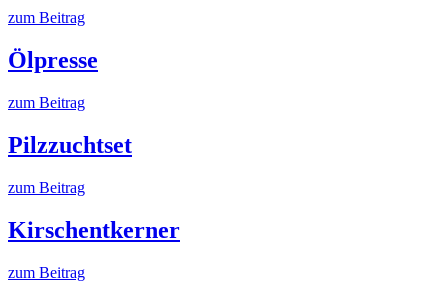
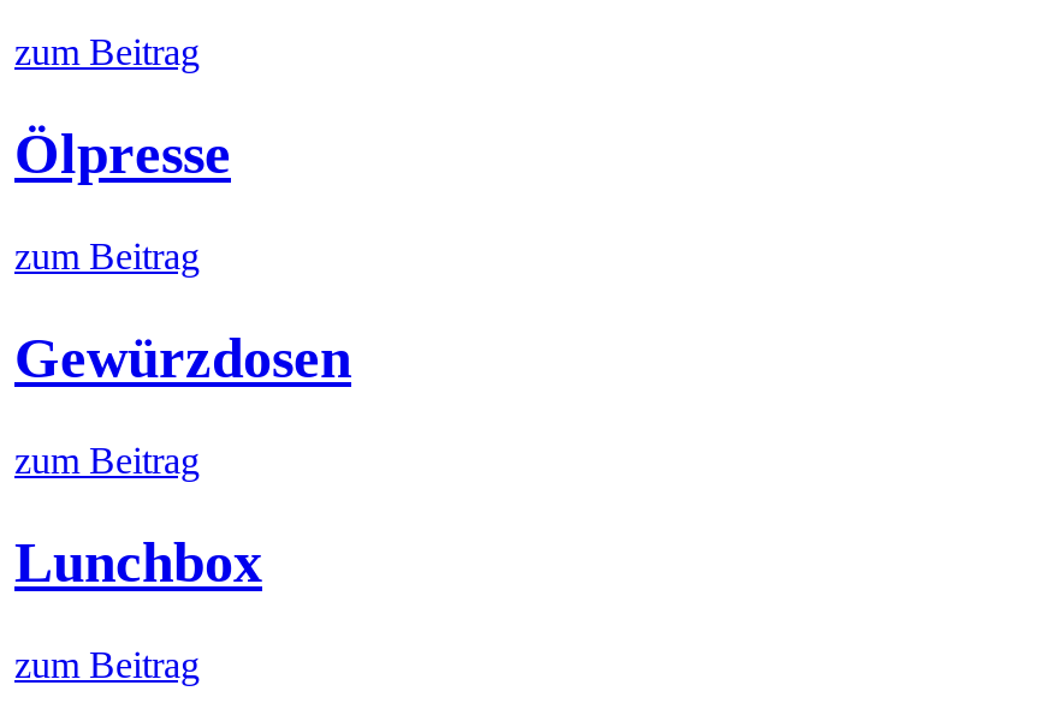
[8,132,132,158] Pilzzuchtset -> [14,327,351,390] Gewürzdosen
[8,217,180,243] Kirschentkerner -> [14,531,262,593] Lunchbox

